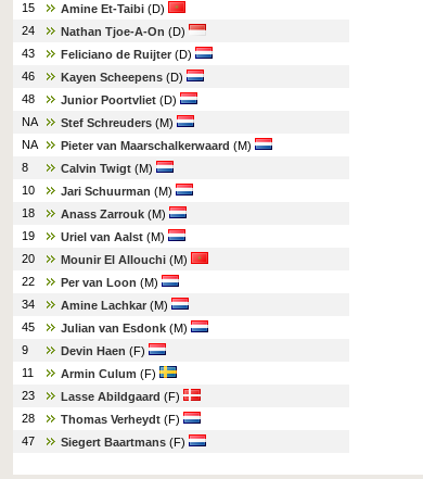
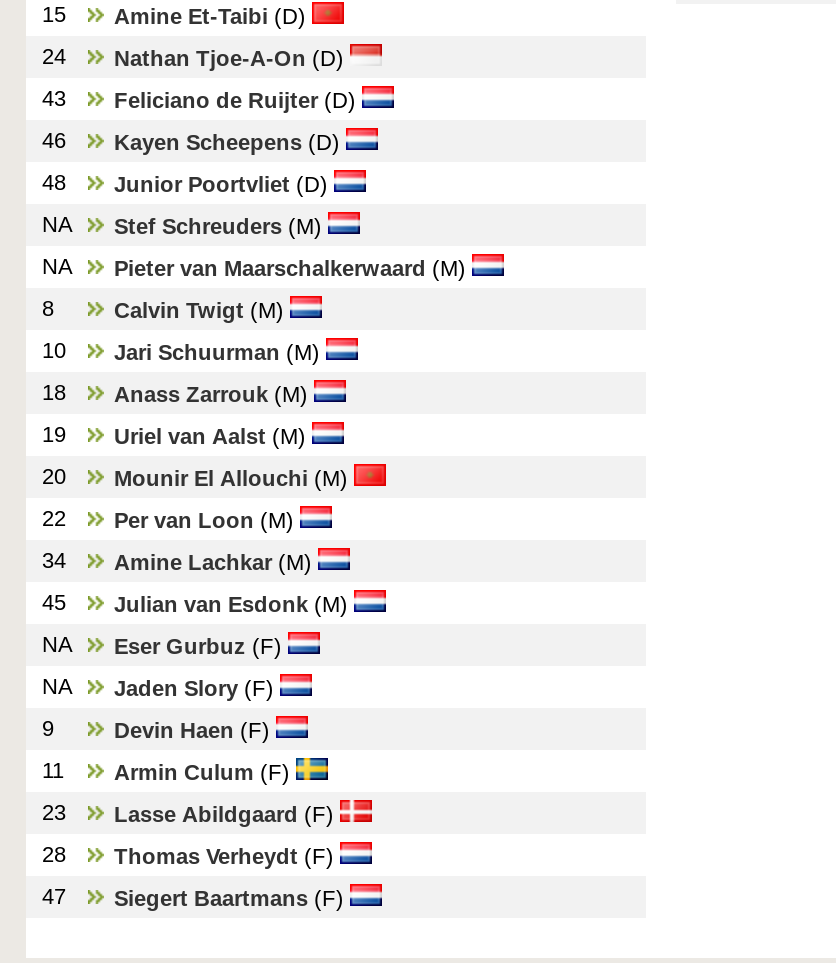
none -> [42,632,288,700] NA | Eser Gurbuz (F) | NA | Jaden Slory (F)

